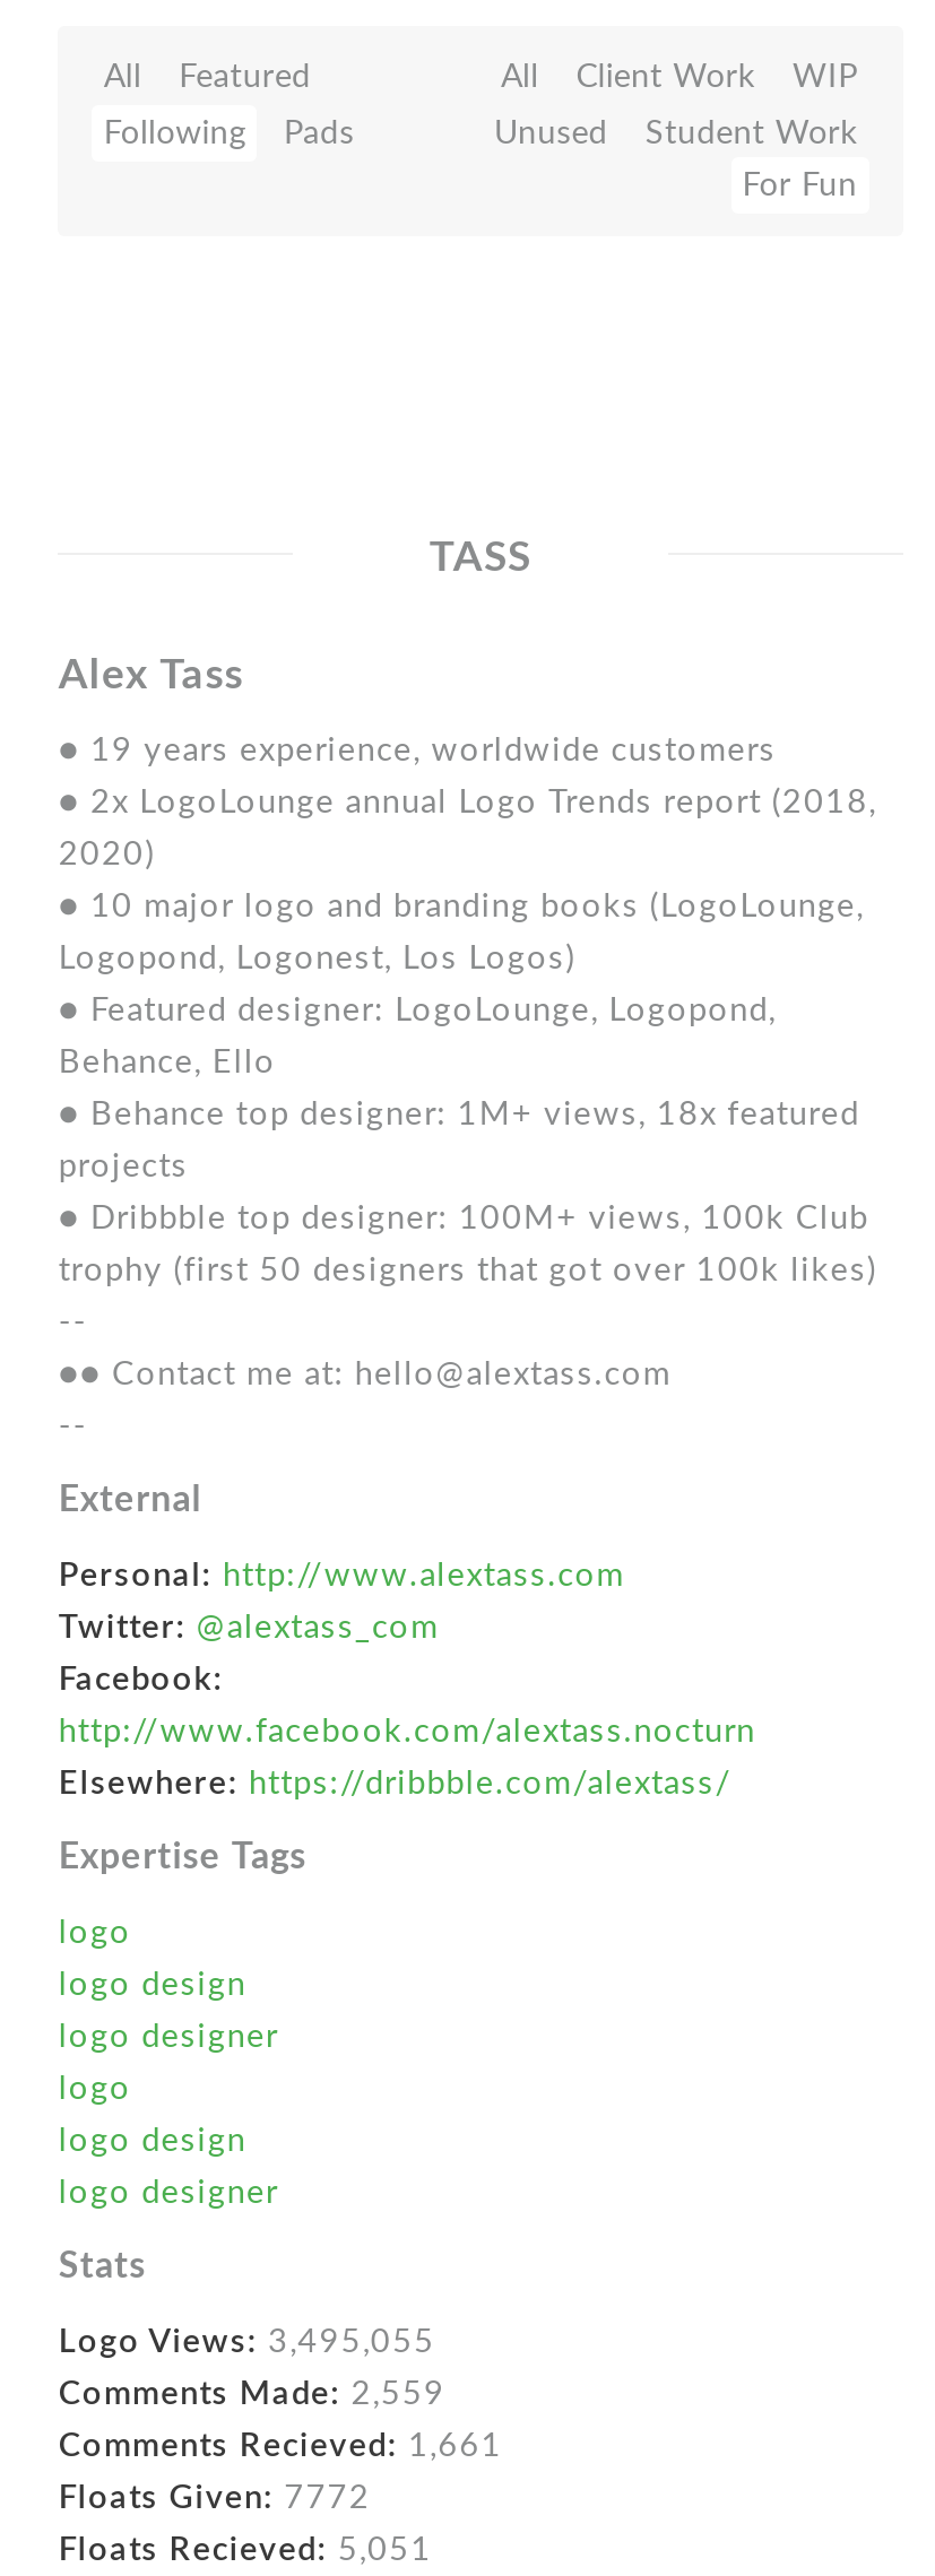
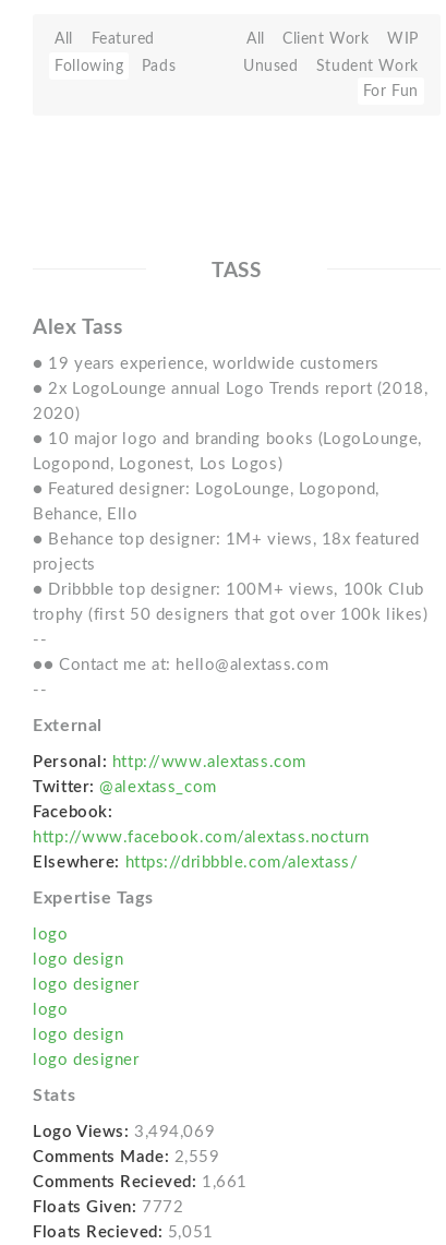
[58,2325,436,2359] Logo Views: 3,495,055 -> [33,1124,215,1140] Logo Views: 3,494,069

